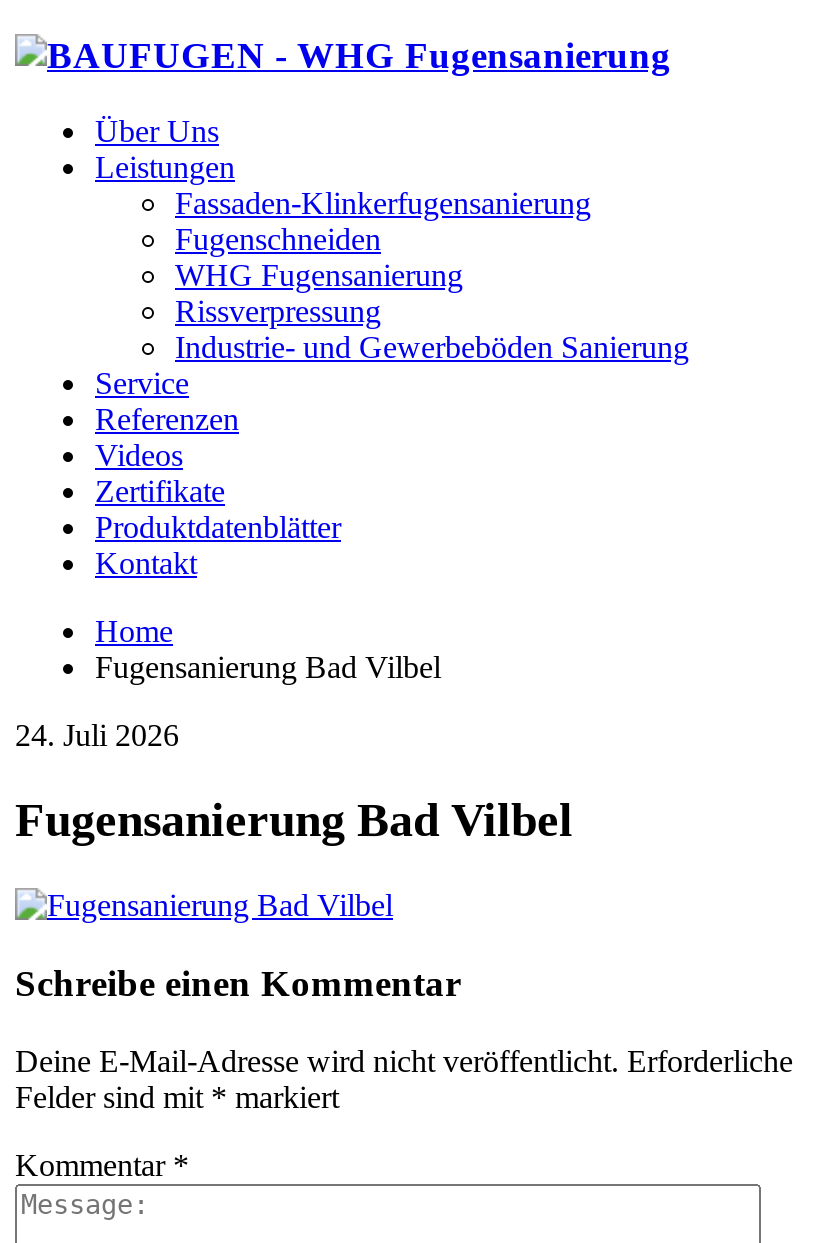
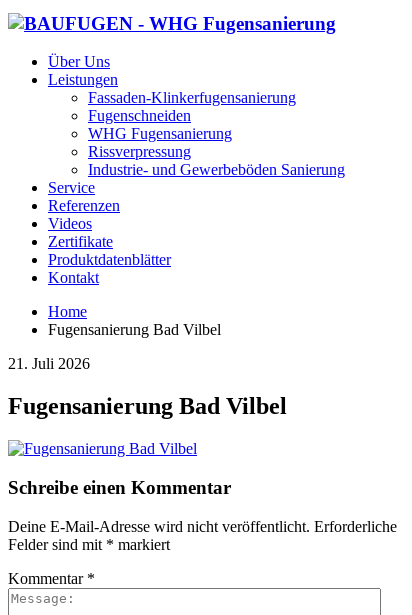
[15,719,179,753] 24. Juli 2026 -> [8,355,90,372] 21. Juli 2026

